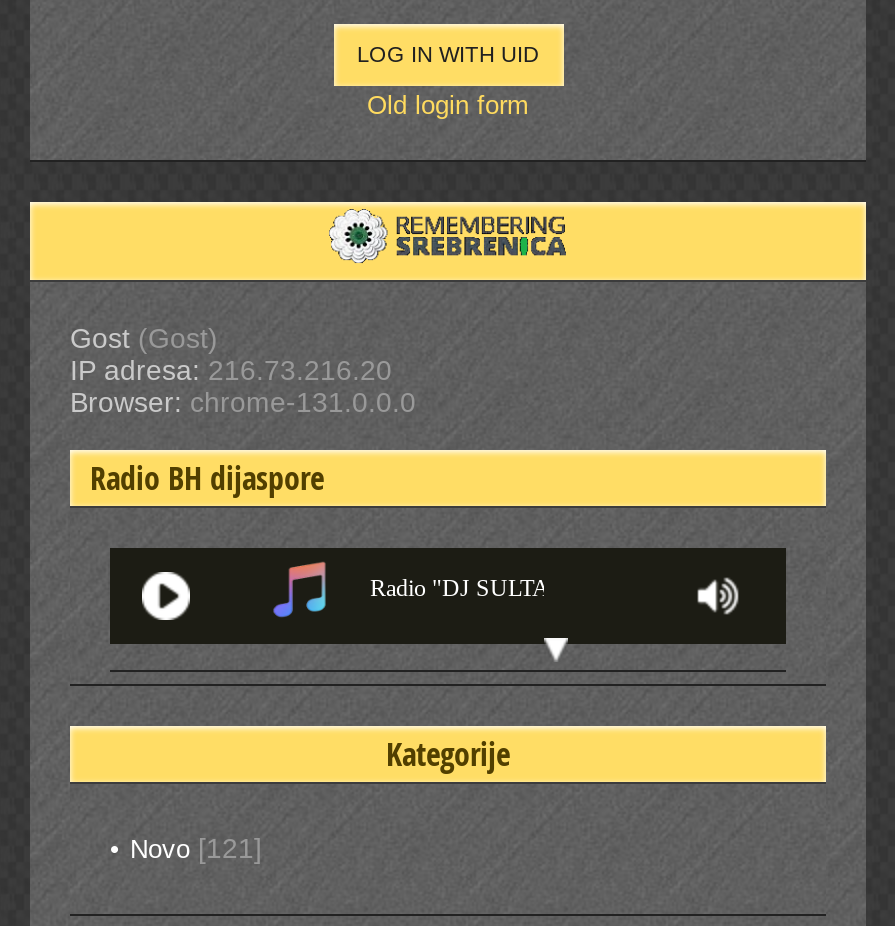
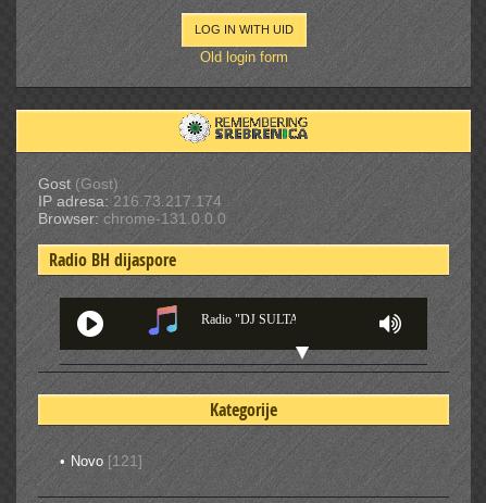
[70,354,392,386] IP adresa: 216.73.216.20 -> [38,192,222,210] IP adresa: 216.73.217.174

